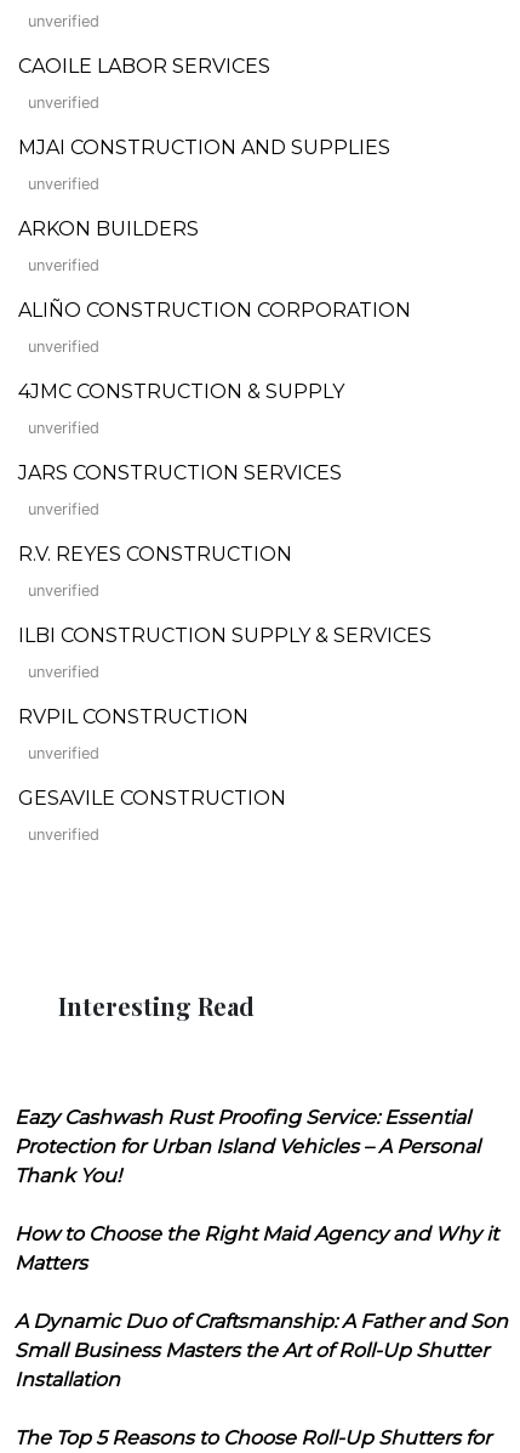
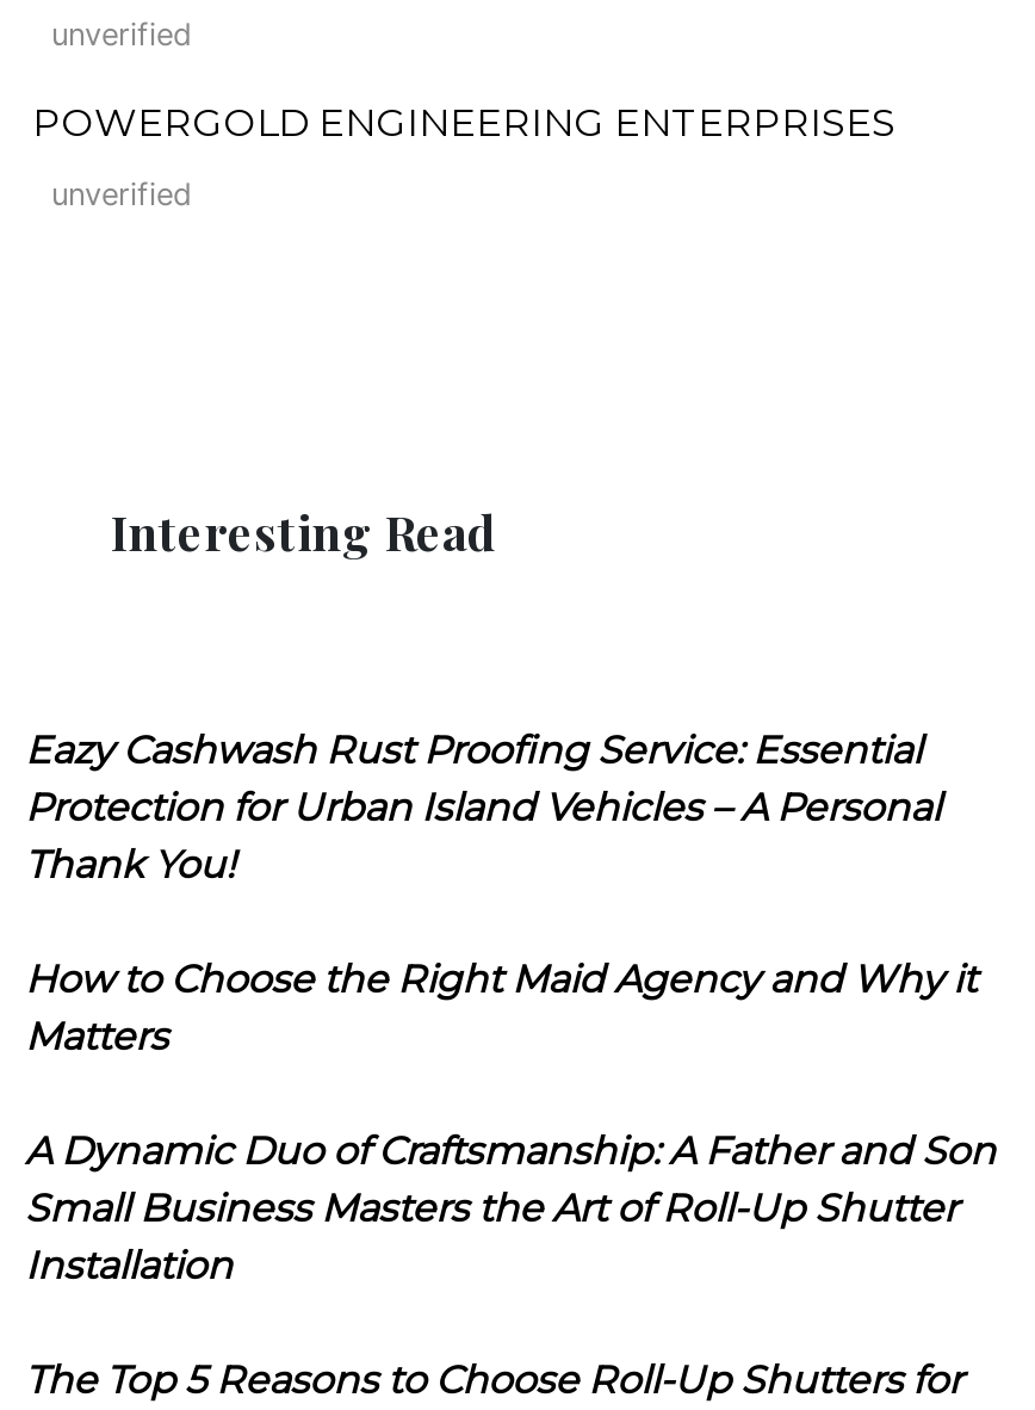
[18,54,432,809] CAOILE LABOR SERVICES | unverified | MJAI CONSTRUCTION AND SUPPLIES | unverified | ARKON BUILDERS | unverified | ALIÑO CONSTRUCTION CORPORATION | unverified | 4JMC CONSTRUCTION & SUPPLY | unverified | JARS CONSTRUCTION SERVICES | unverified | R.V. REYES CONSTRUCTION | unverified | ILBI CONSTRUCTION SUPPLY & SERVICES | unverified | RVPIL CONSTRUCTION | unverified | GESAVILE CONSTRUCTION -> [32,100,895,145] POWERGOLD ENGINEERING ENTERPRISES

